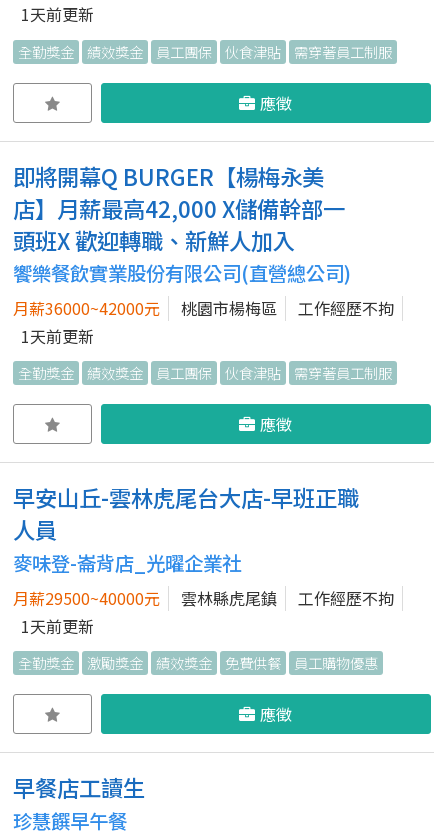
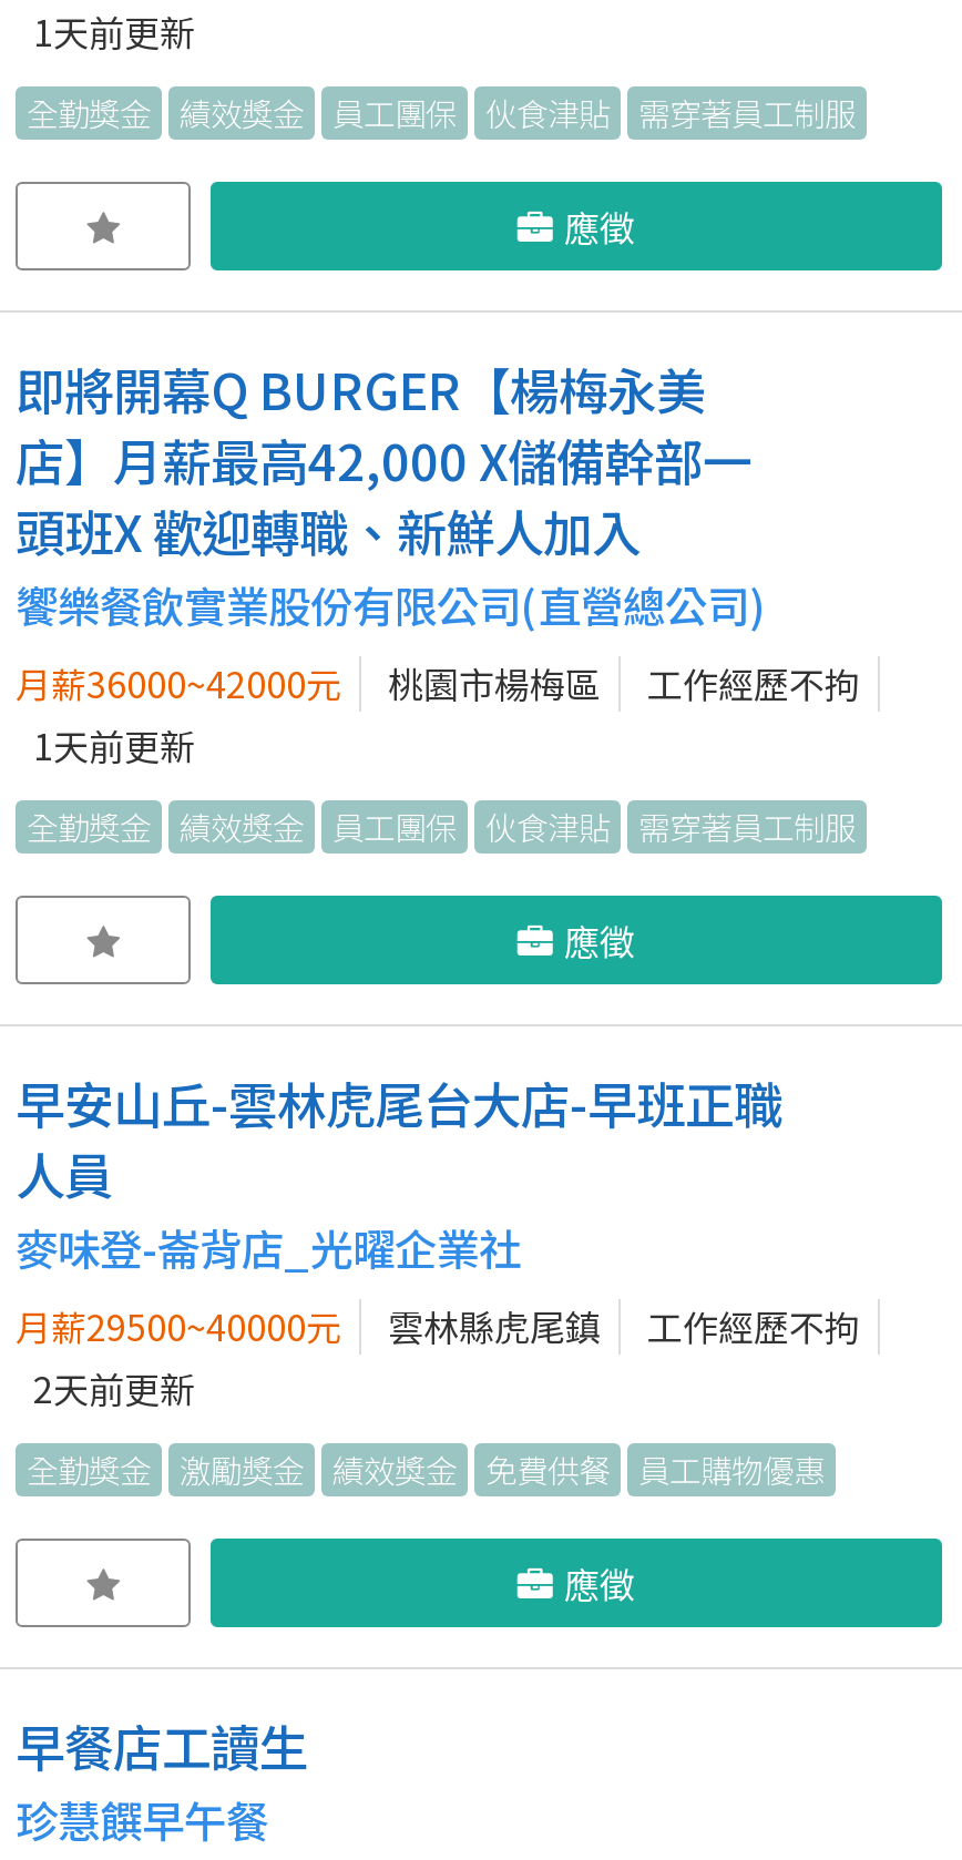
[21,614,94,638] 1天前更新 -> [33,1361,195,1414] 2天前更新

